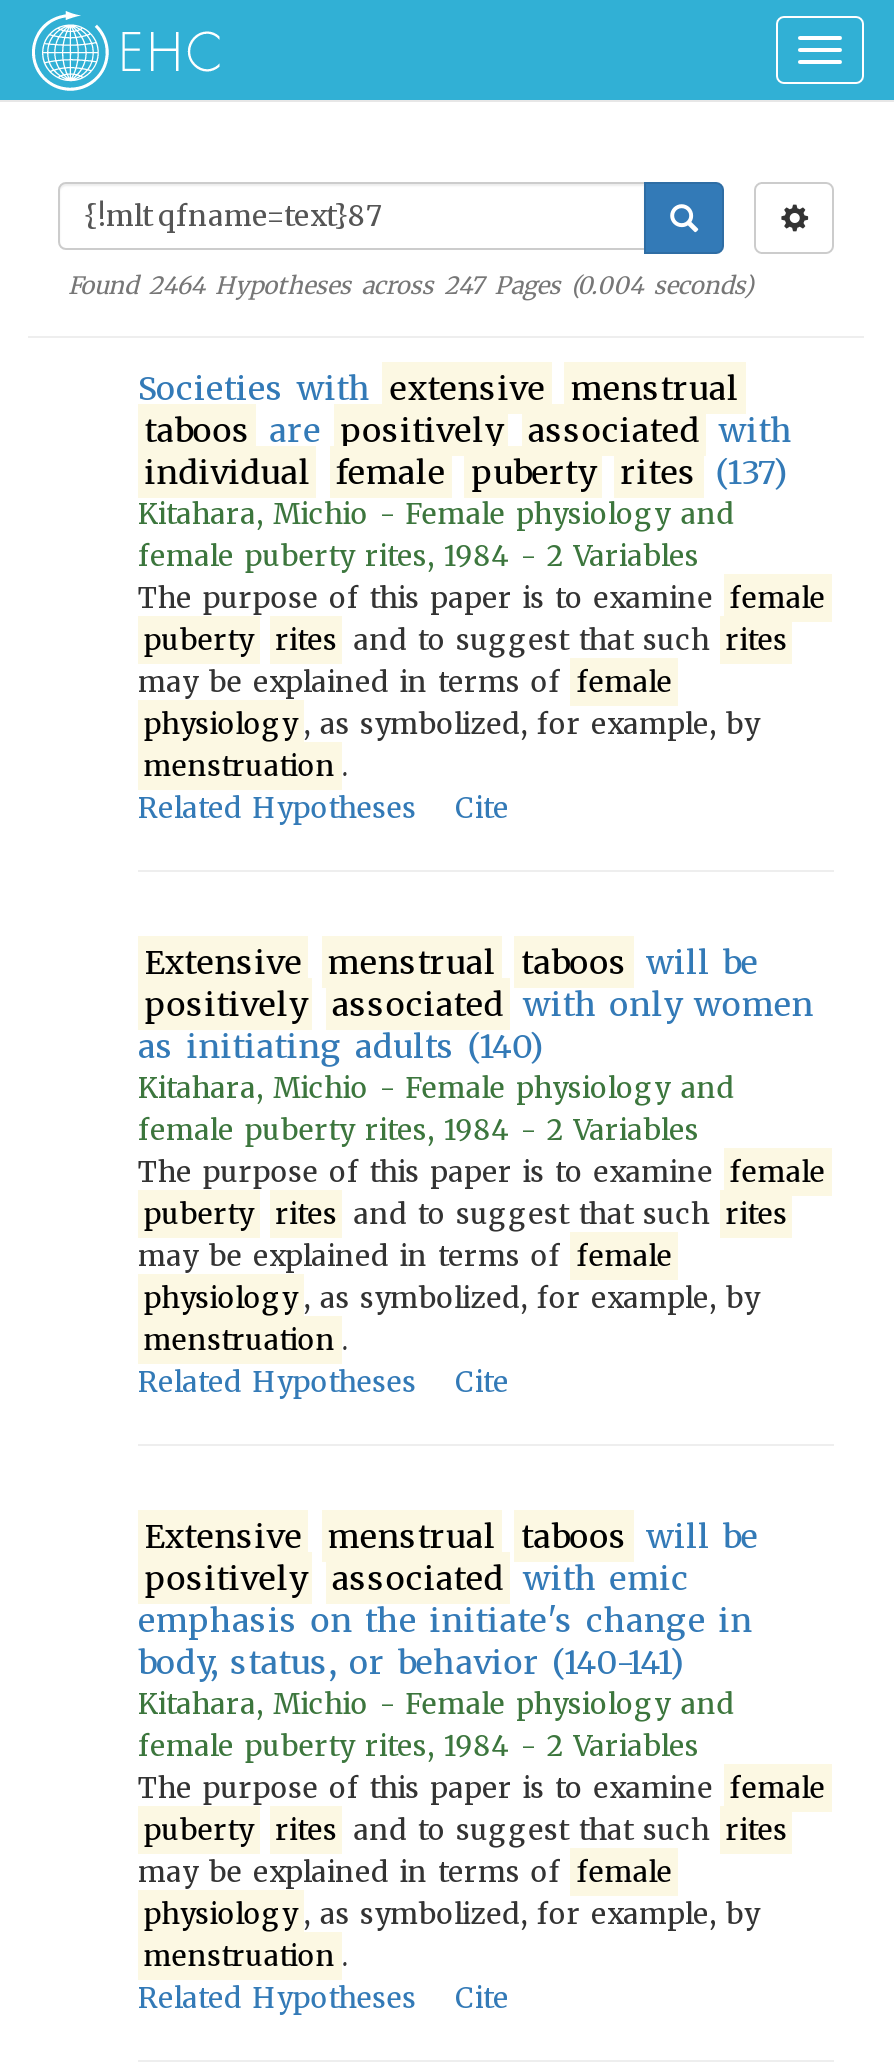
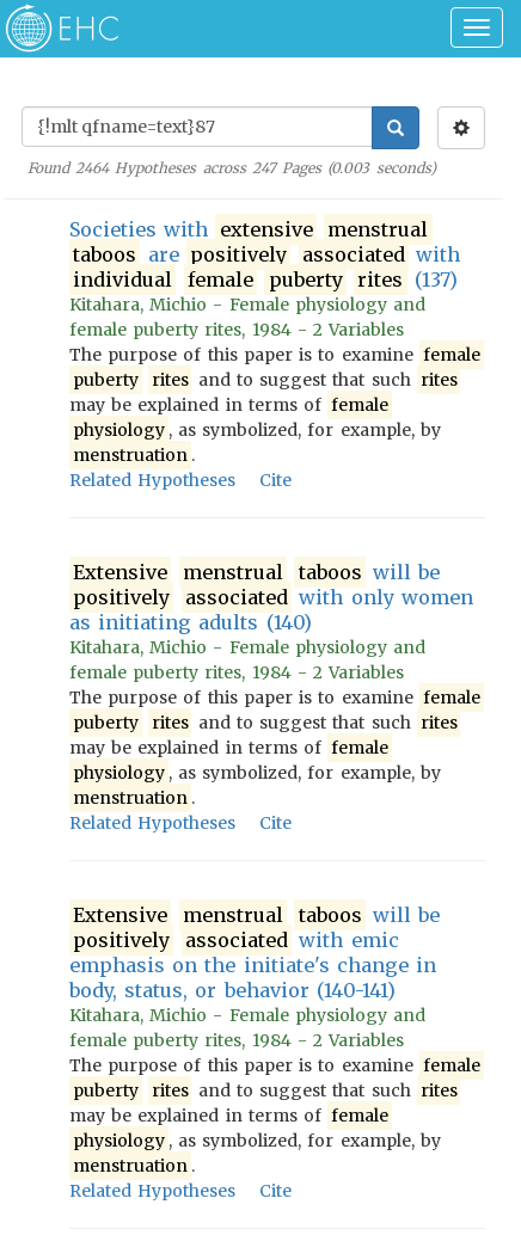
[68,270,753,300] Found 2464 Hypotheses across 247 Pages (0.004 seconds) -> [27,159,436,177] Found 2464 Hypotheses across 247 Pages (0.003 seconds)

